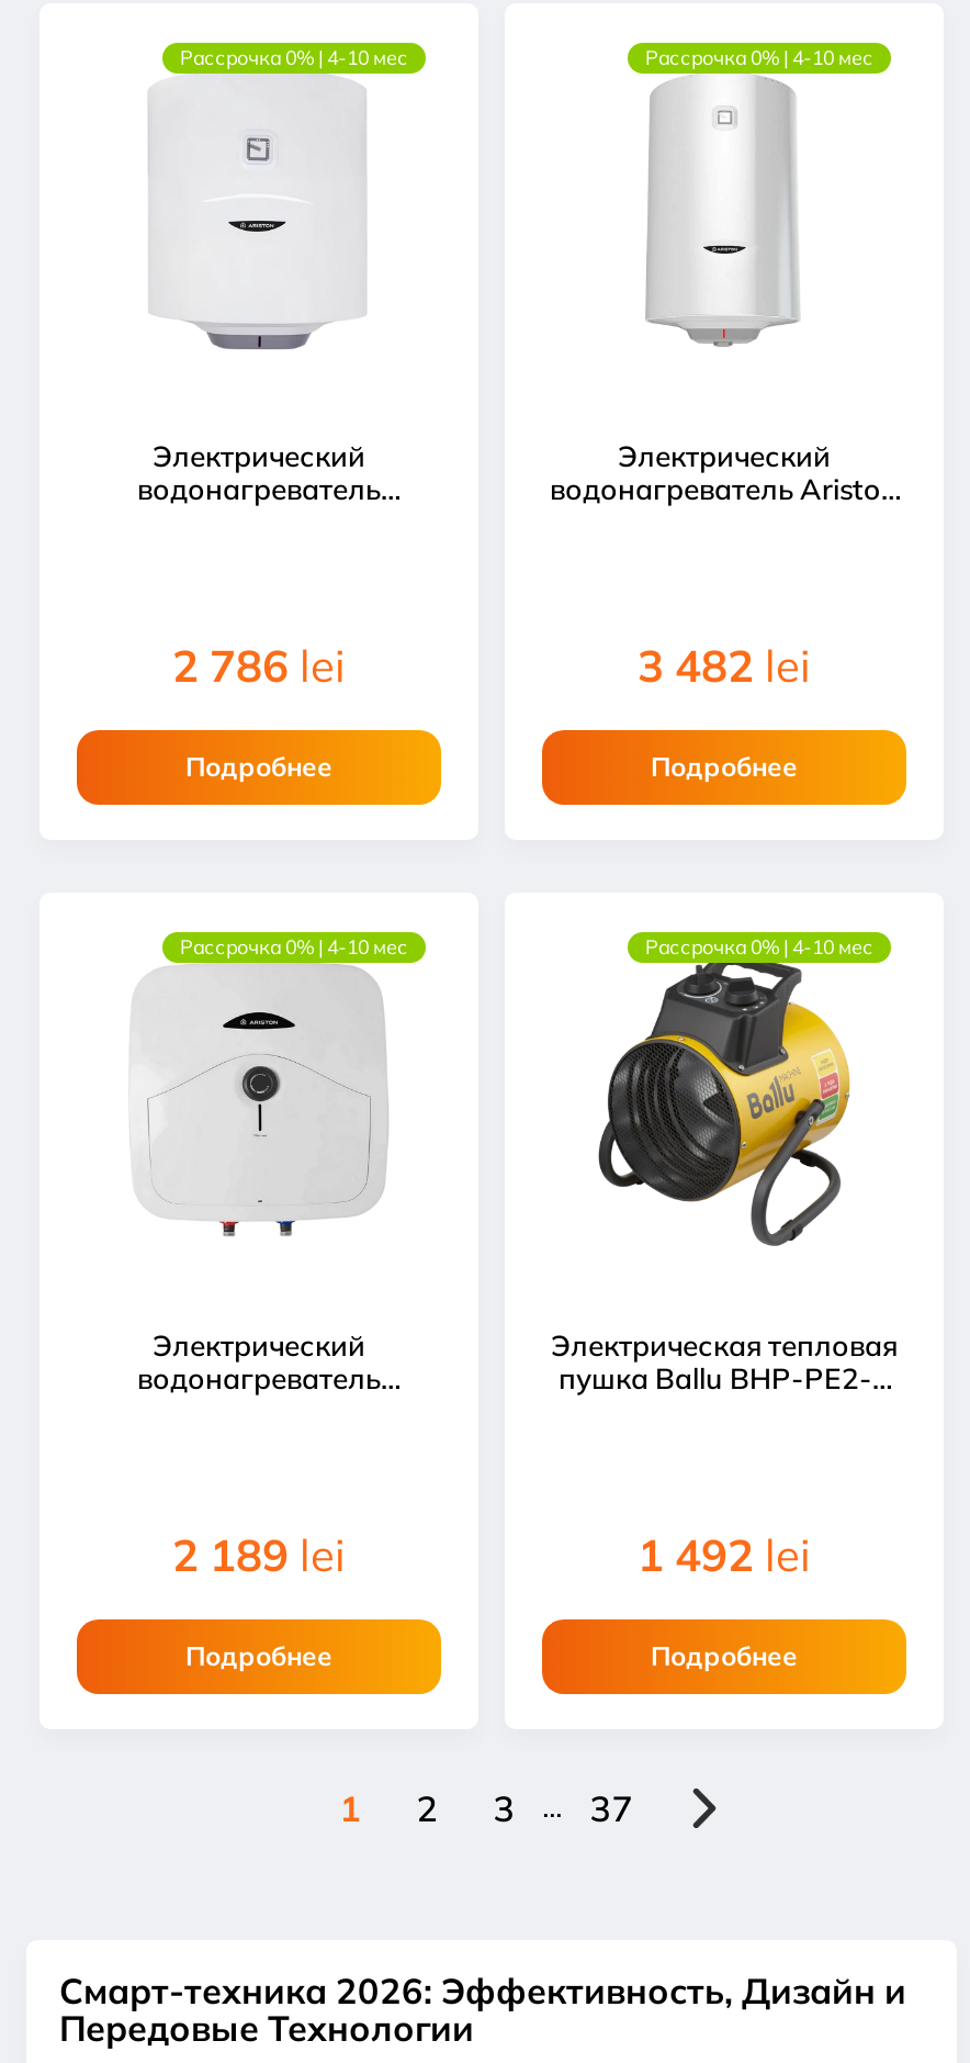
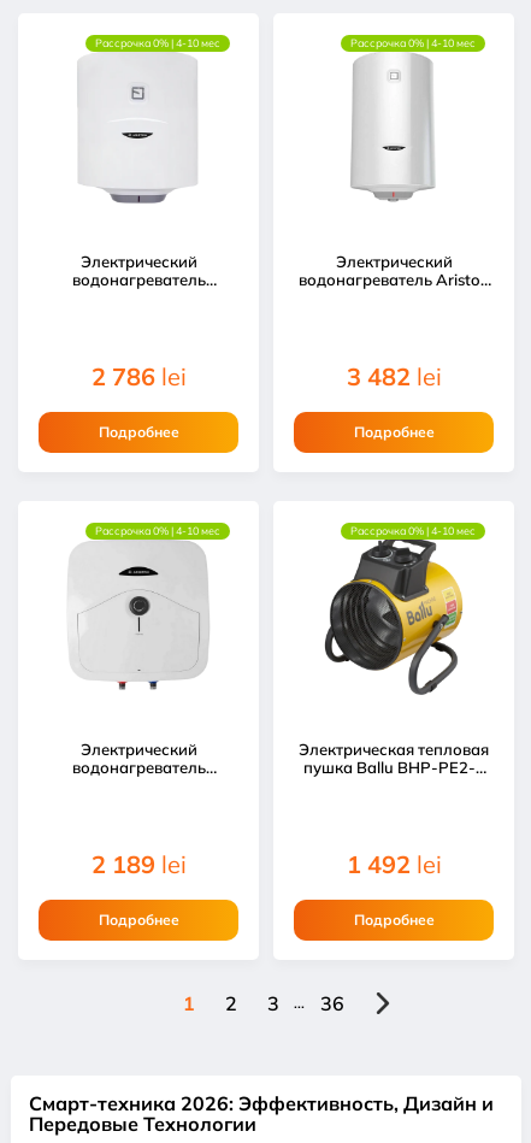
[590,1786,634,1830] 37 -> [320,991,344,1015] 36

